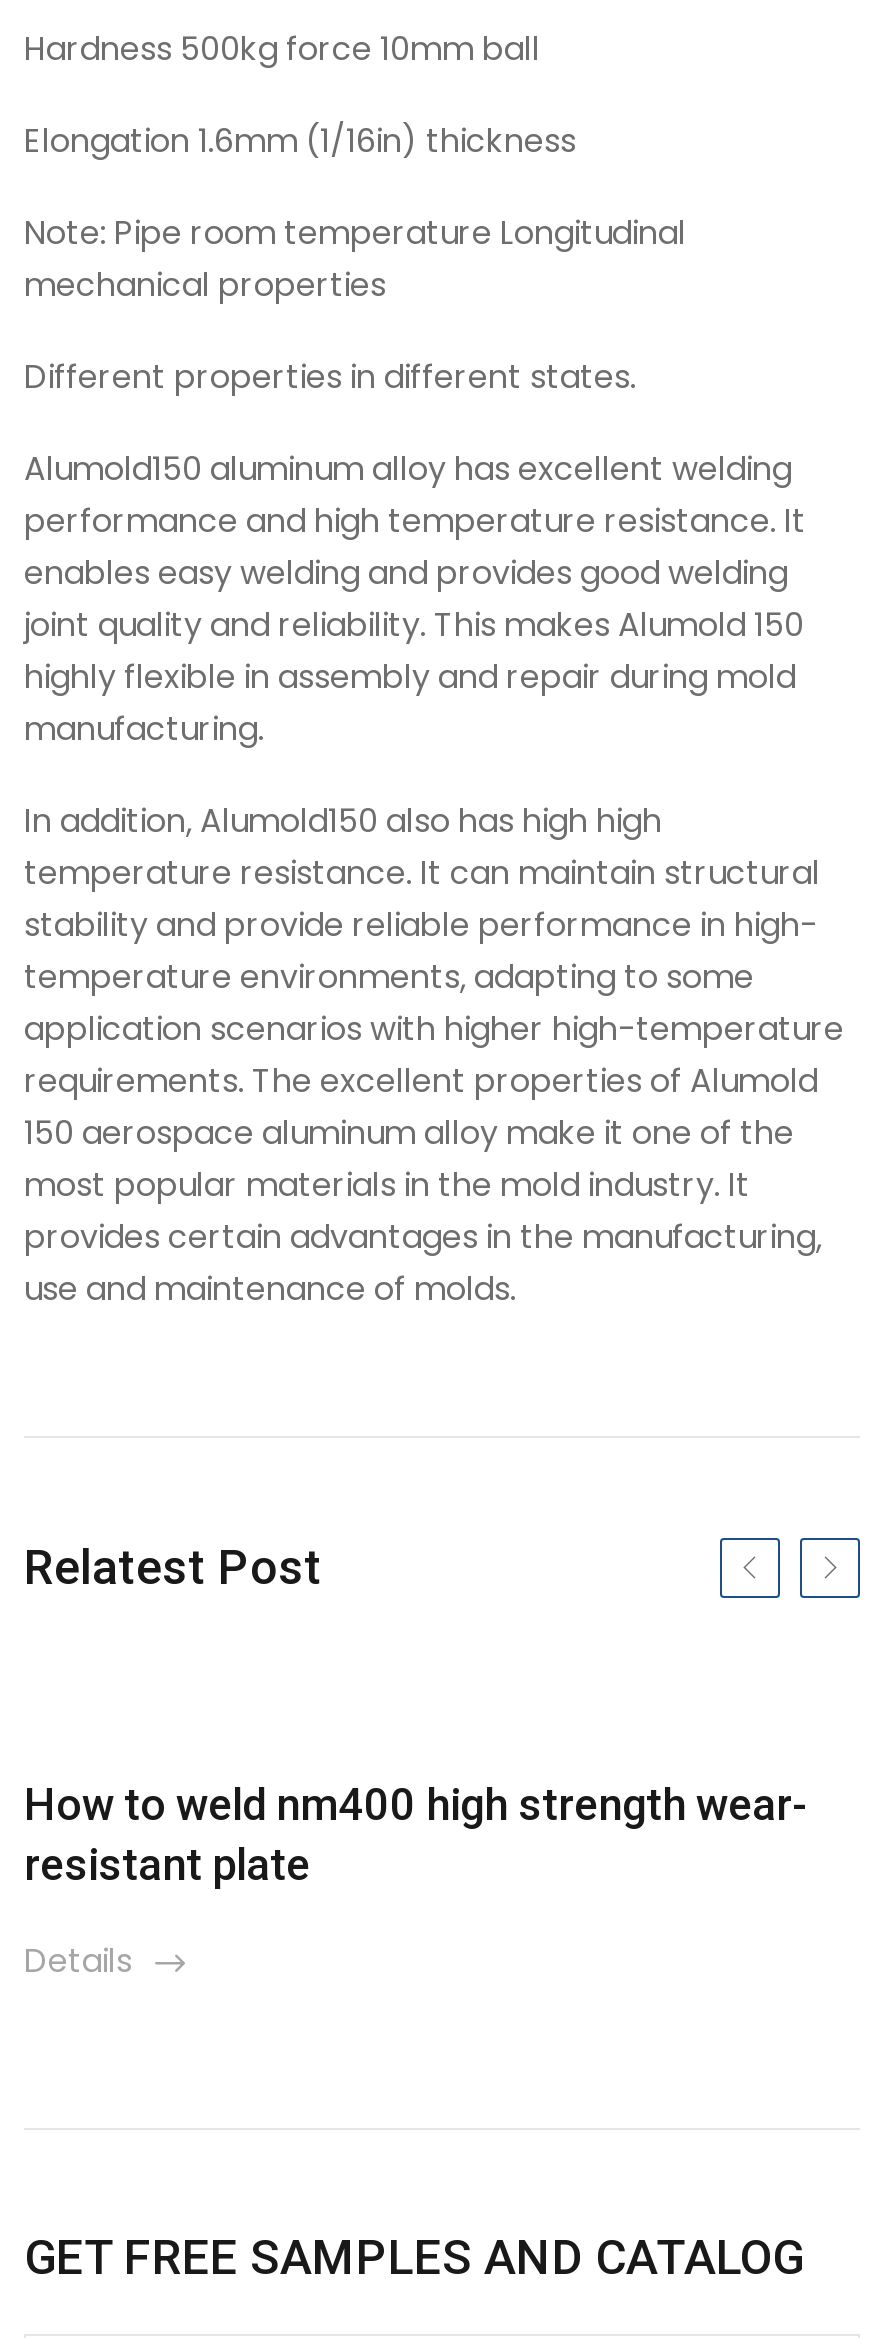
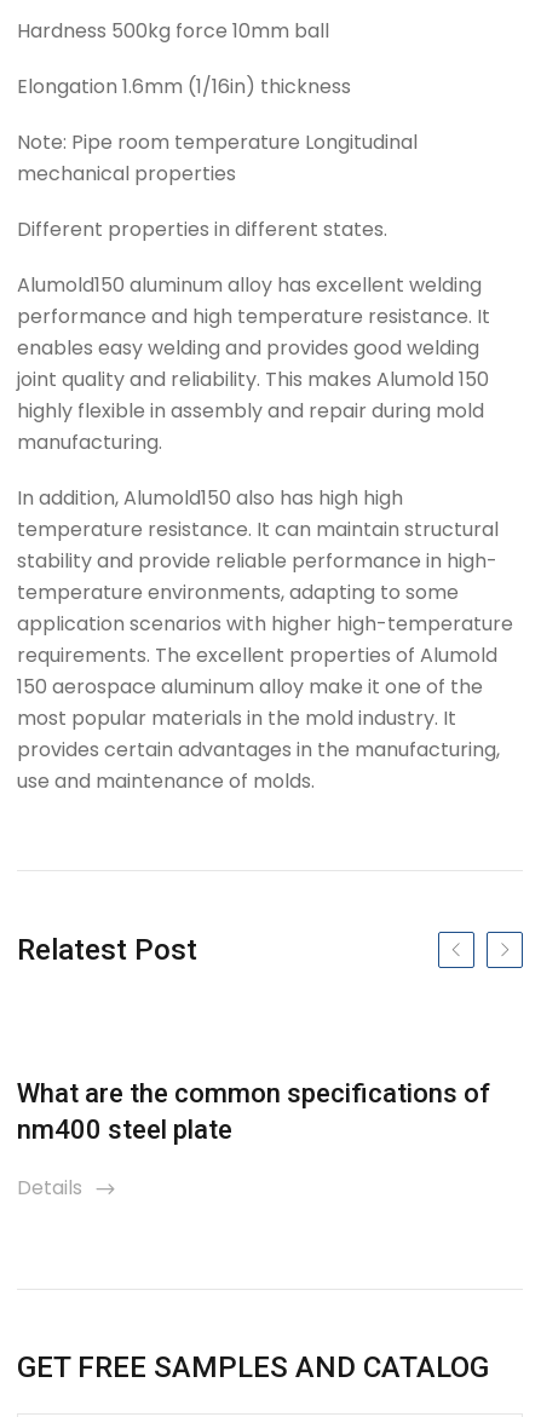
[24,1780,808,1890] How to weld nm400 high strength wear- | resistant plate -> [17,1078,490,1145] What are the common specifications of | nm400 steel plate

